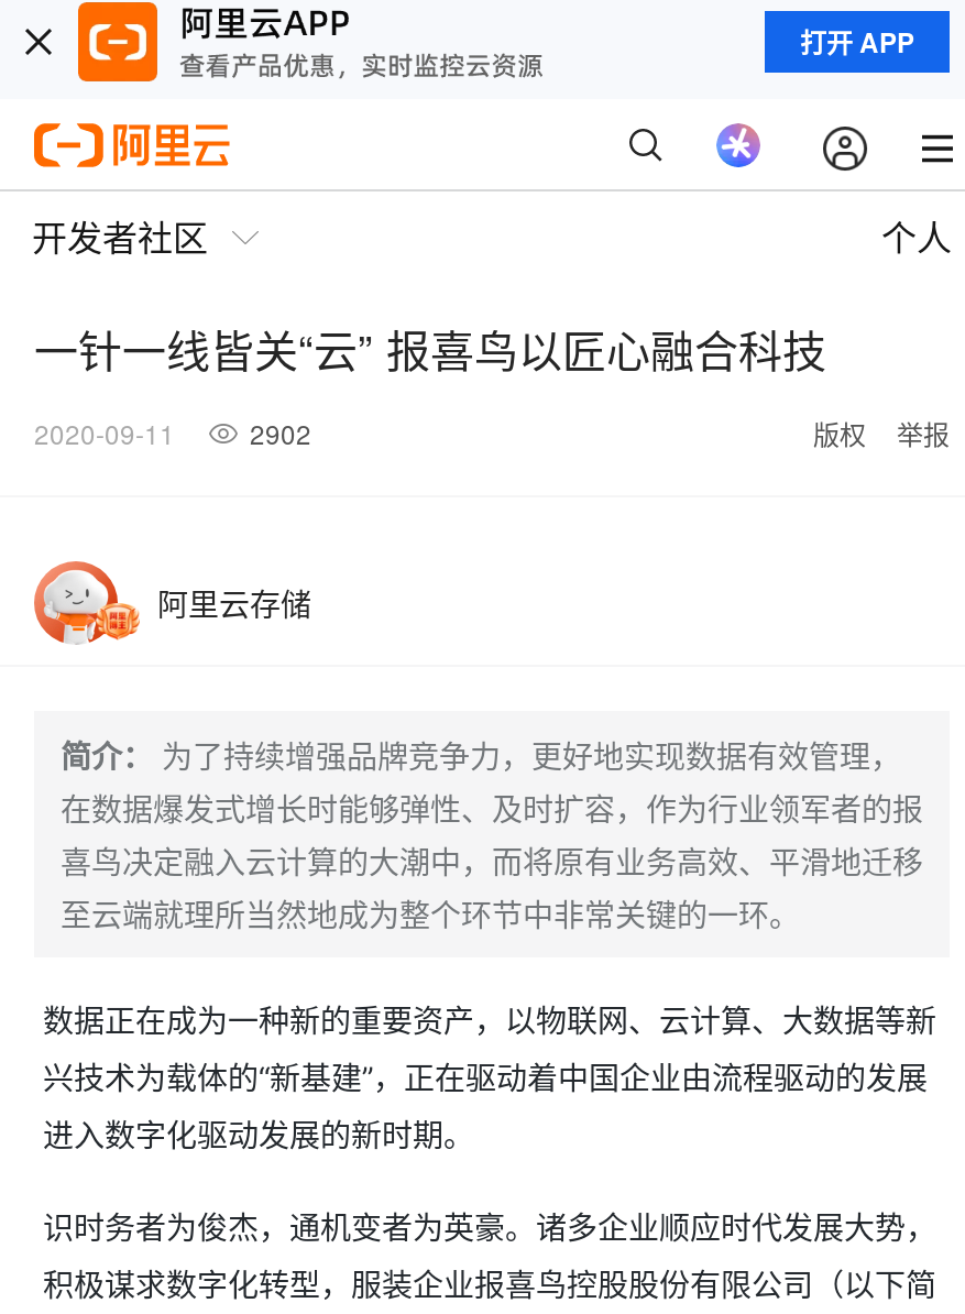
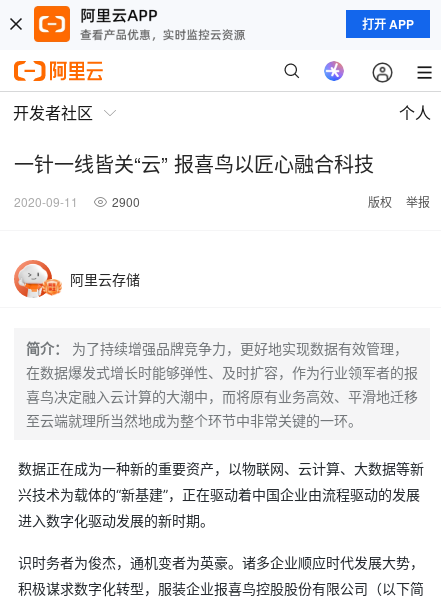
[34,414,311,451] 2020-09-11 2902 -> [14,193,140,210] 2020-09-11 2900

